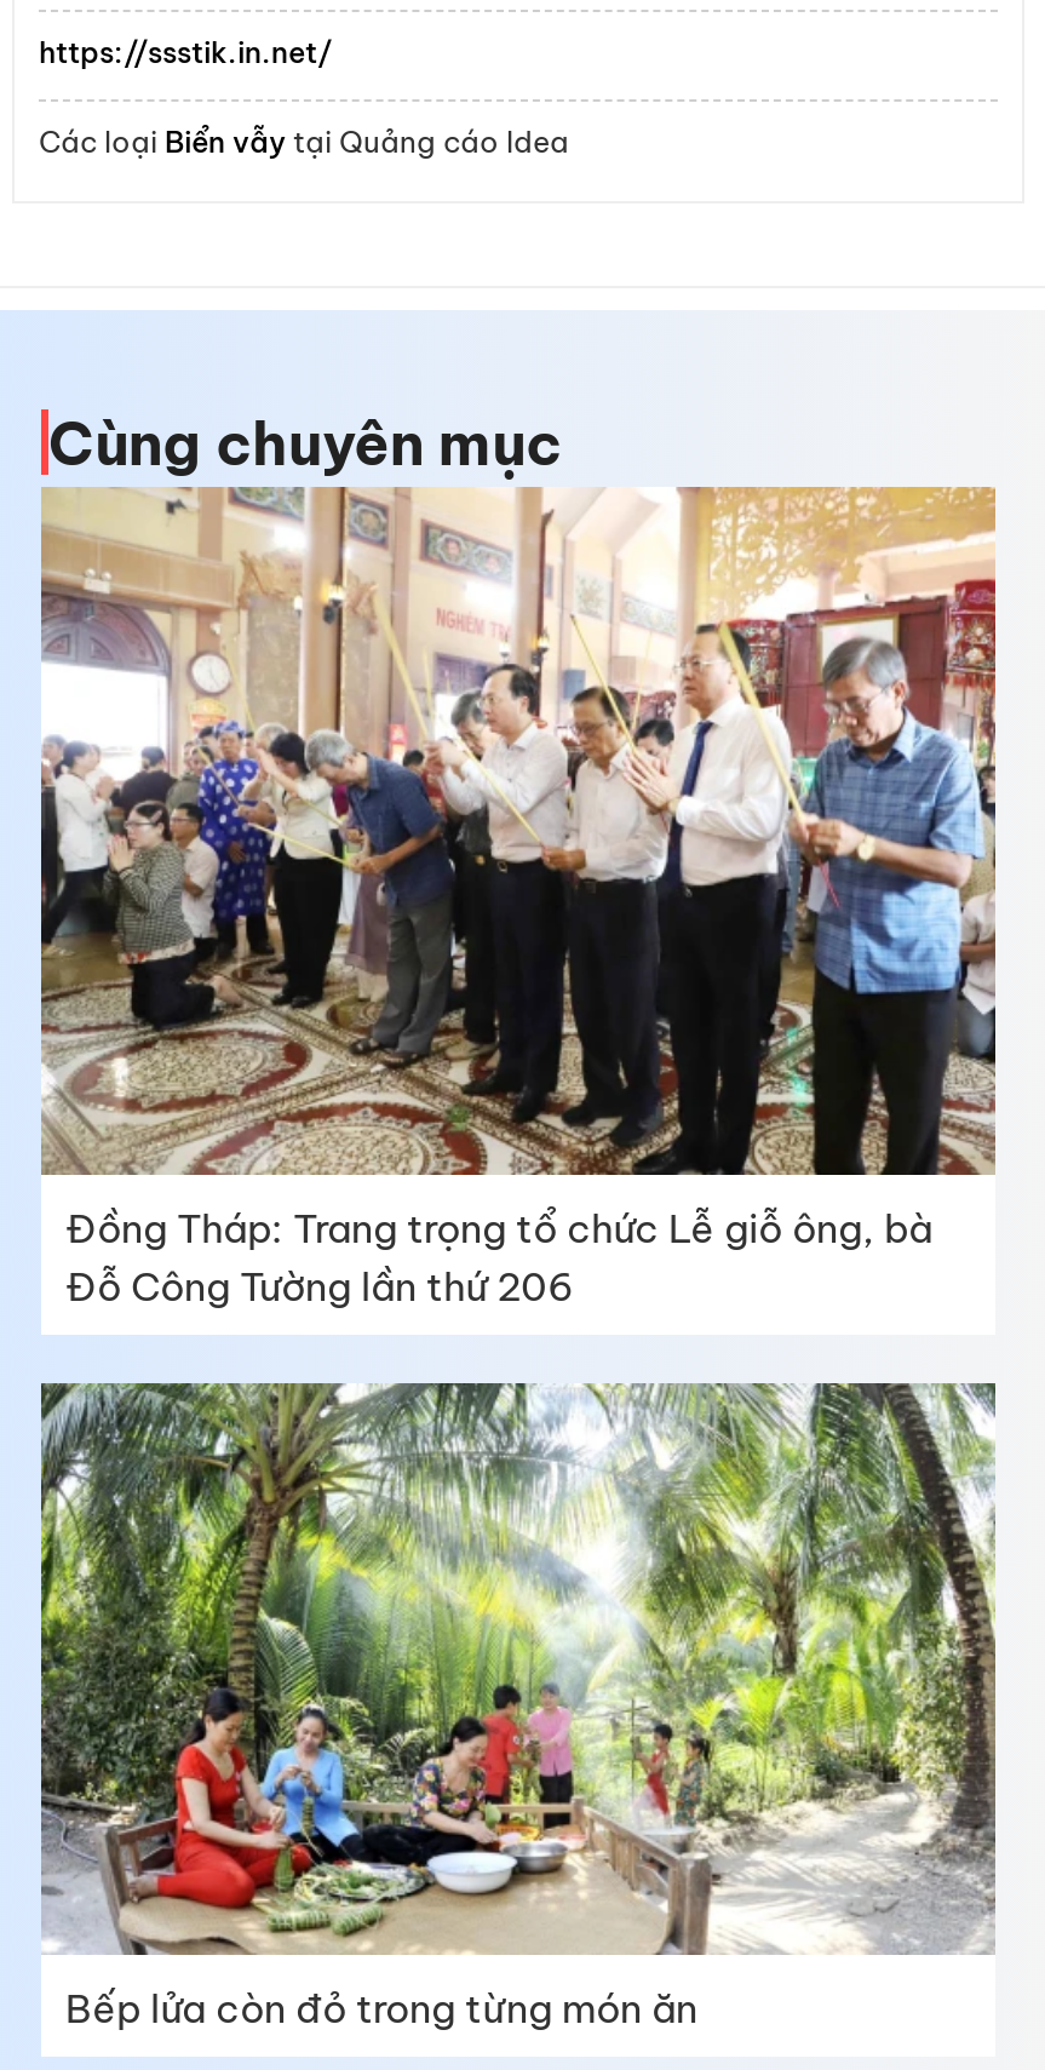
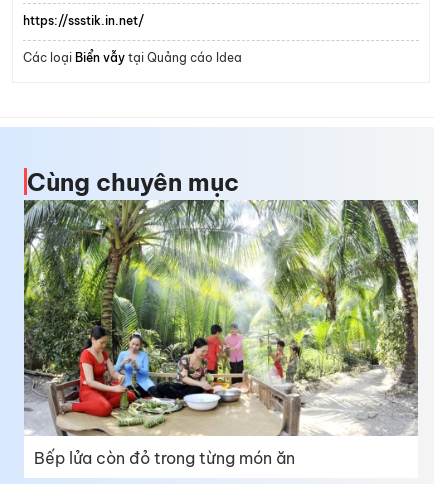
[39,484,998,1309] [image] | Đồng Tháp: Trang trọng tổ chức Lễ giỗ ông, bà | Đỗ Công Tường lần thứ 206 -> none

